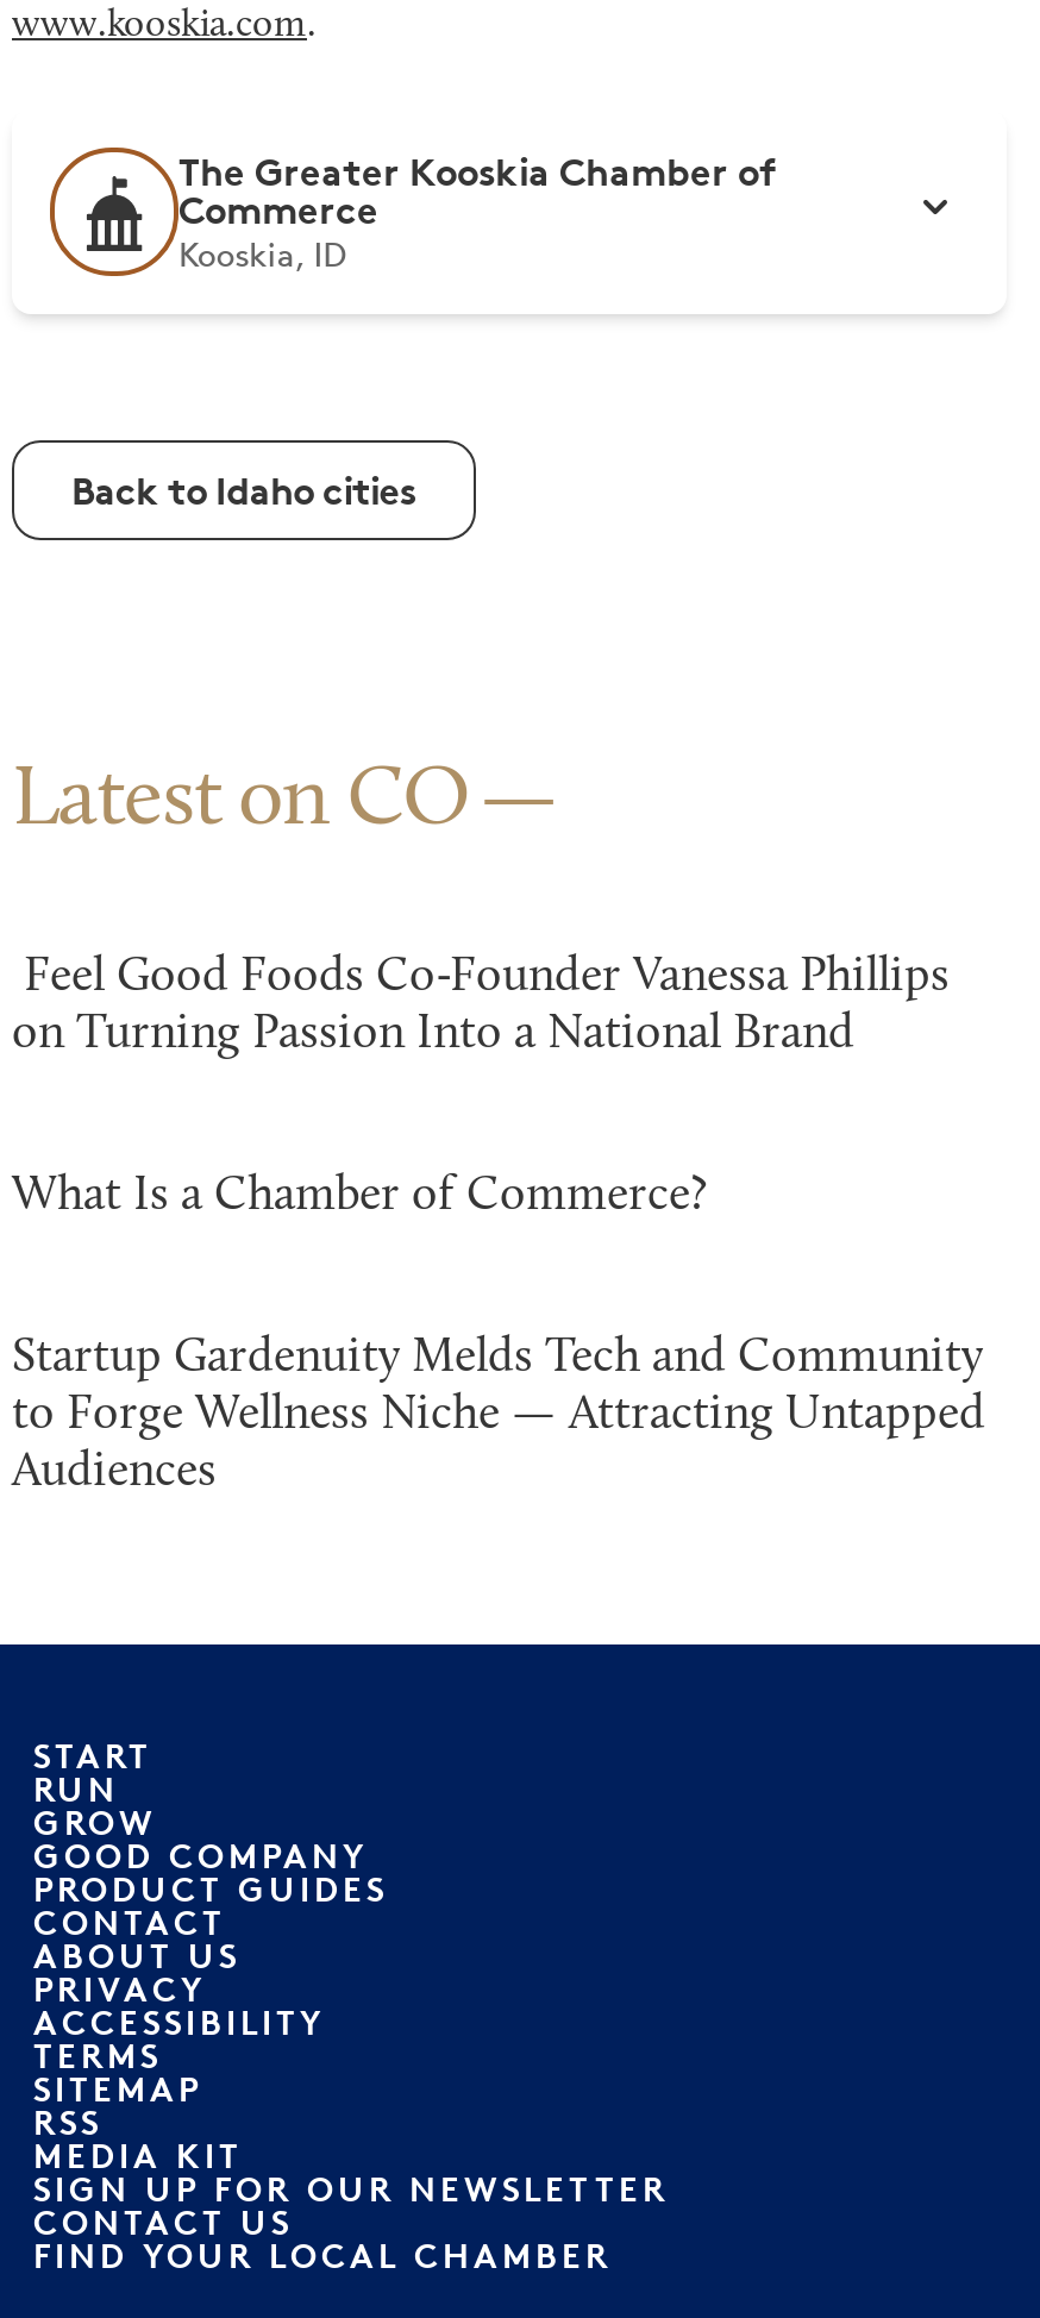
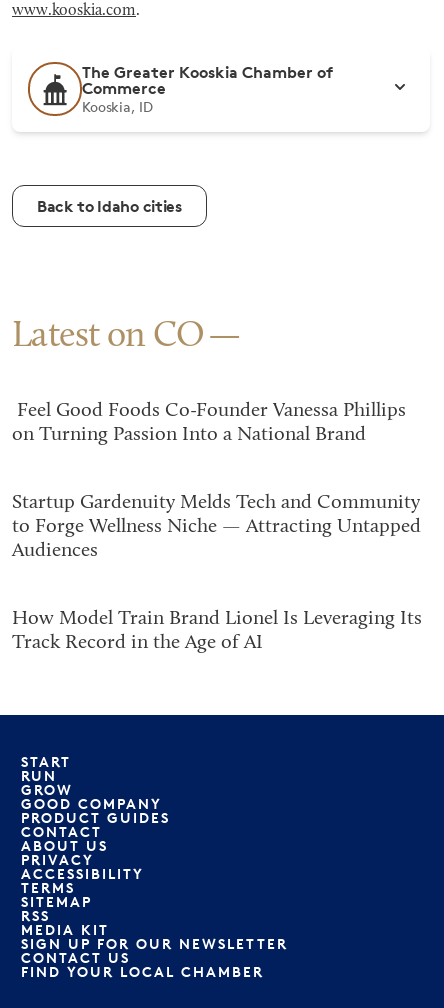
[12,1173,707,1221] What Is a Chamber of Commerce? -> none
moved [12,1335,985,1497] -> [12,493,421,561]: Startup Gardenuity Melds Tech and Community | to Forge Wellness Niche — Attracting Untapped | Audiences
none -> [12,609,422,653] How Model Train Brand Lionel Is Leveraging Its | Track Record in the Age of AI

